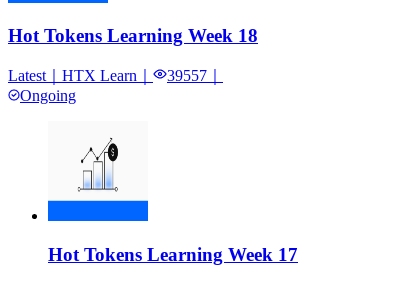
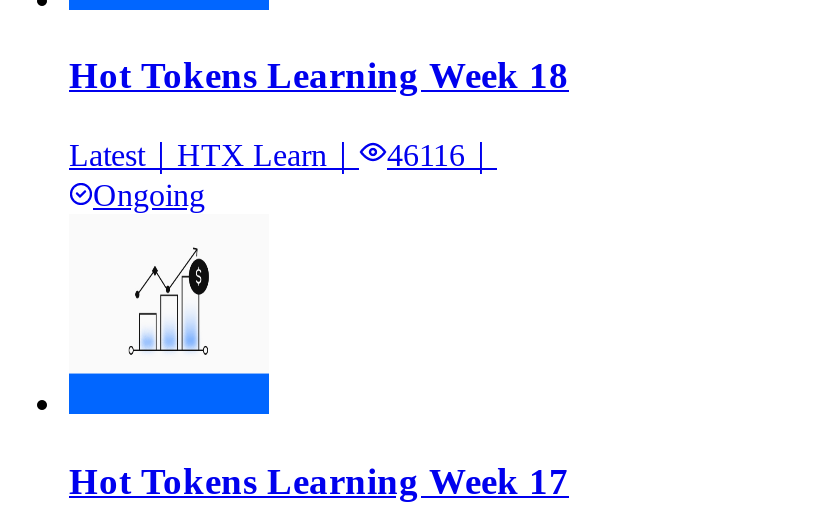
[8,67,223,84] Latest｜HTX Learn｜ 39557｜ -> [69,138,497,172] Latest｜HTX Learn｜ 46116｜

